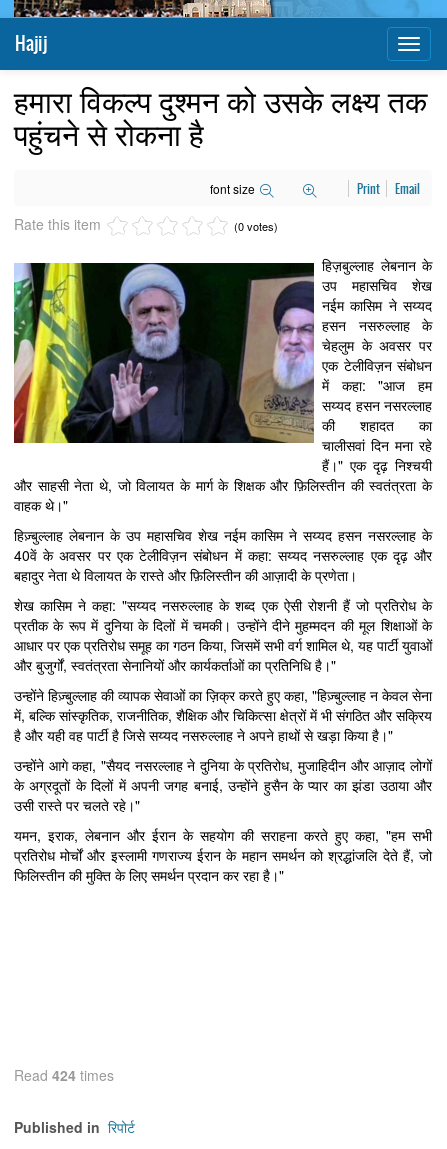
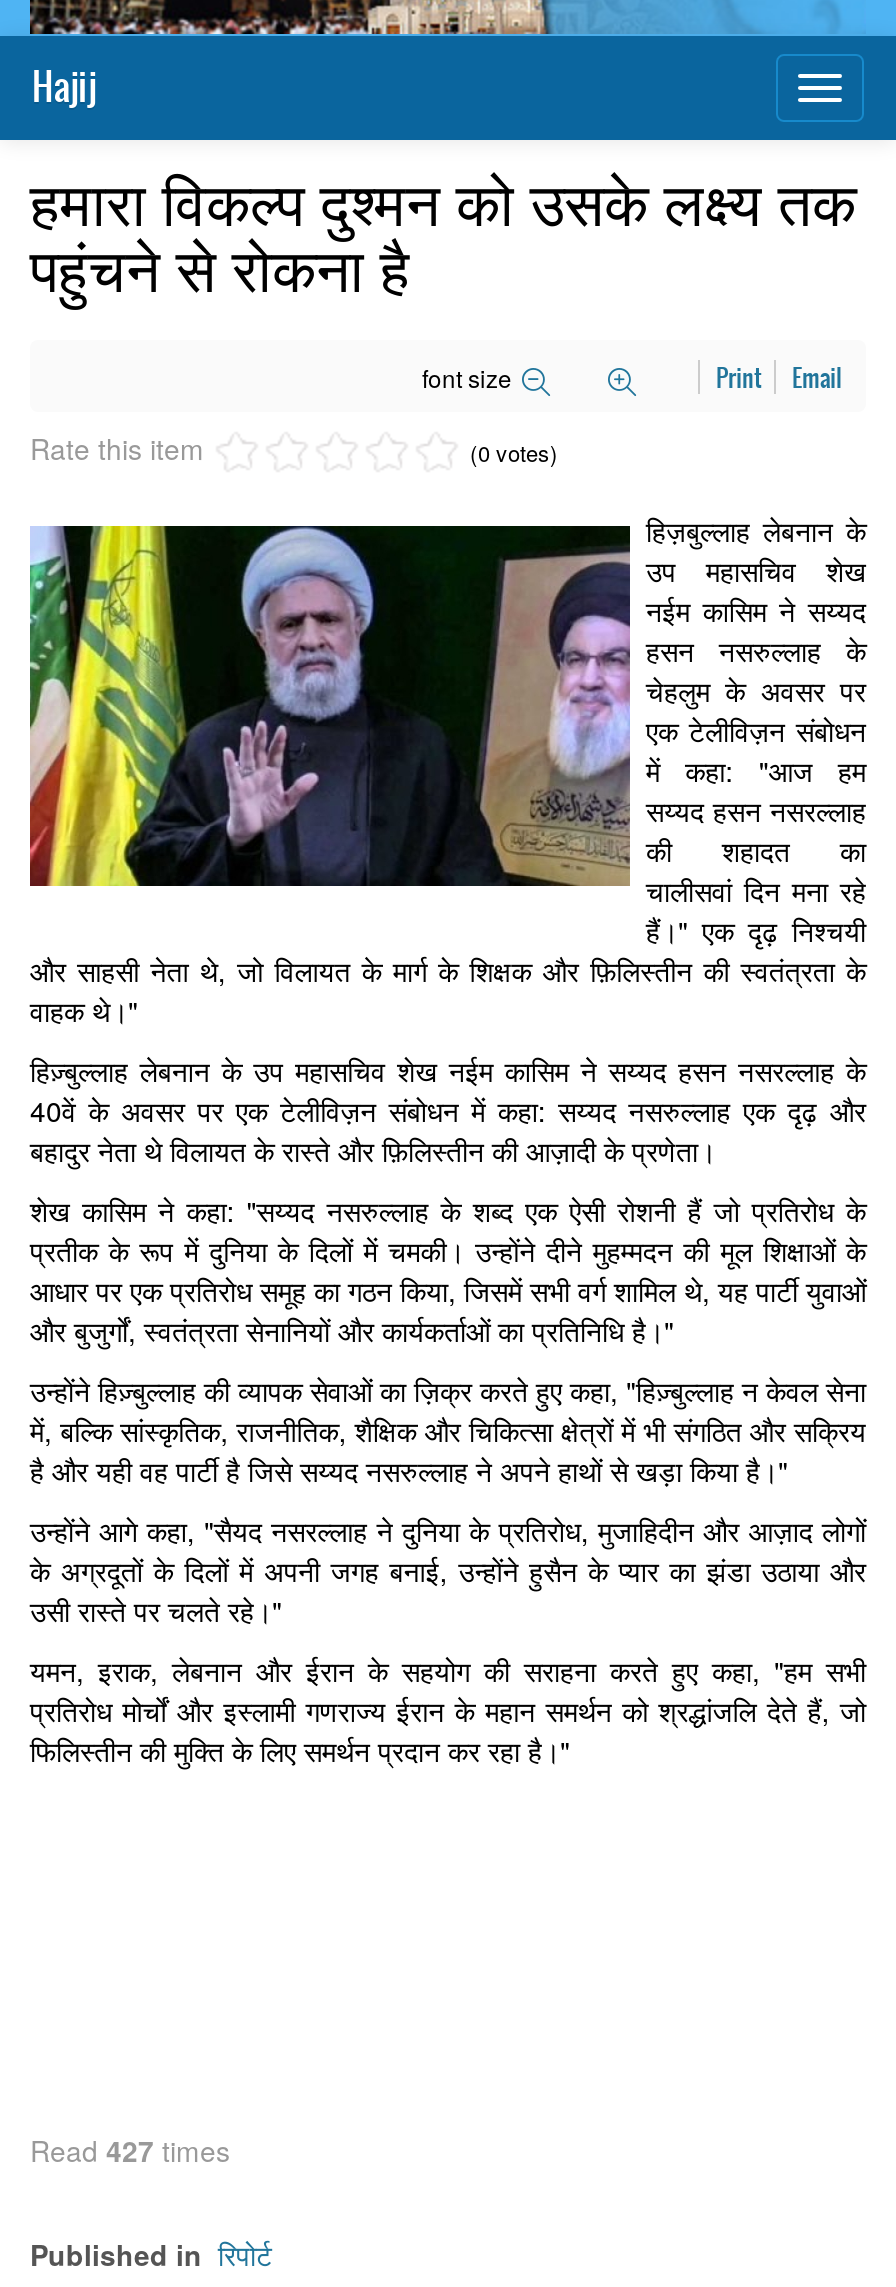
[14,1065,114,1085] Read 424 times -> [30,2130,230,2170] Read 427 times

